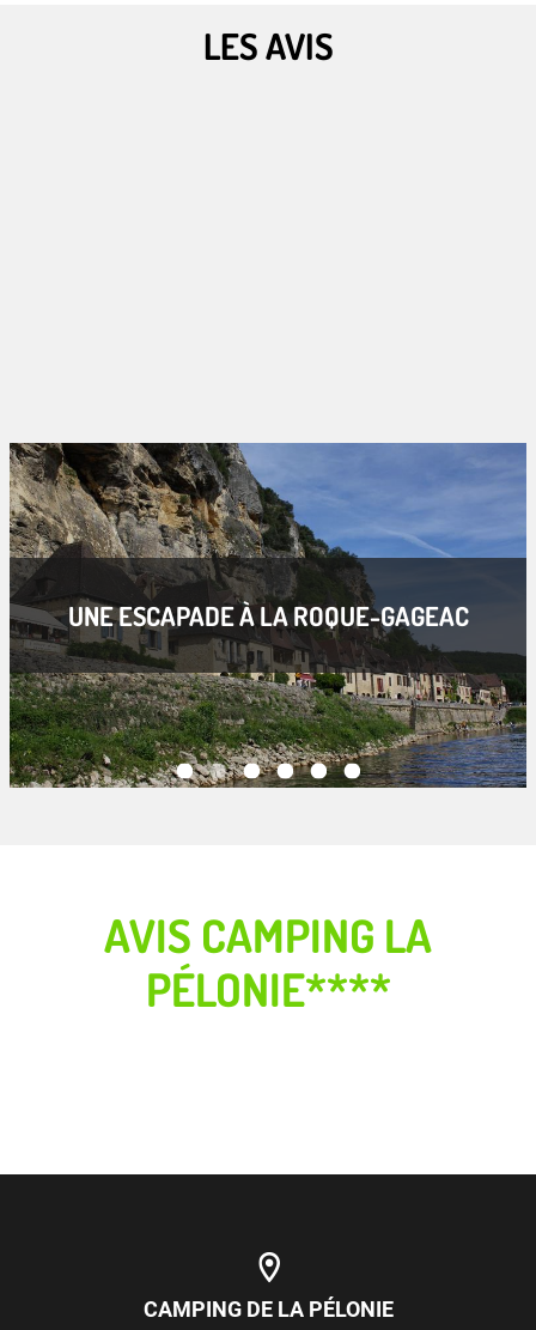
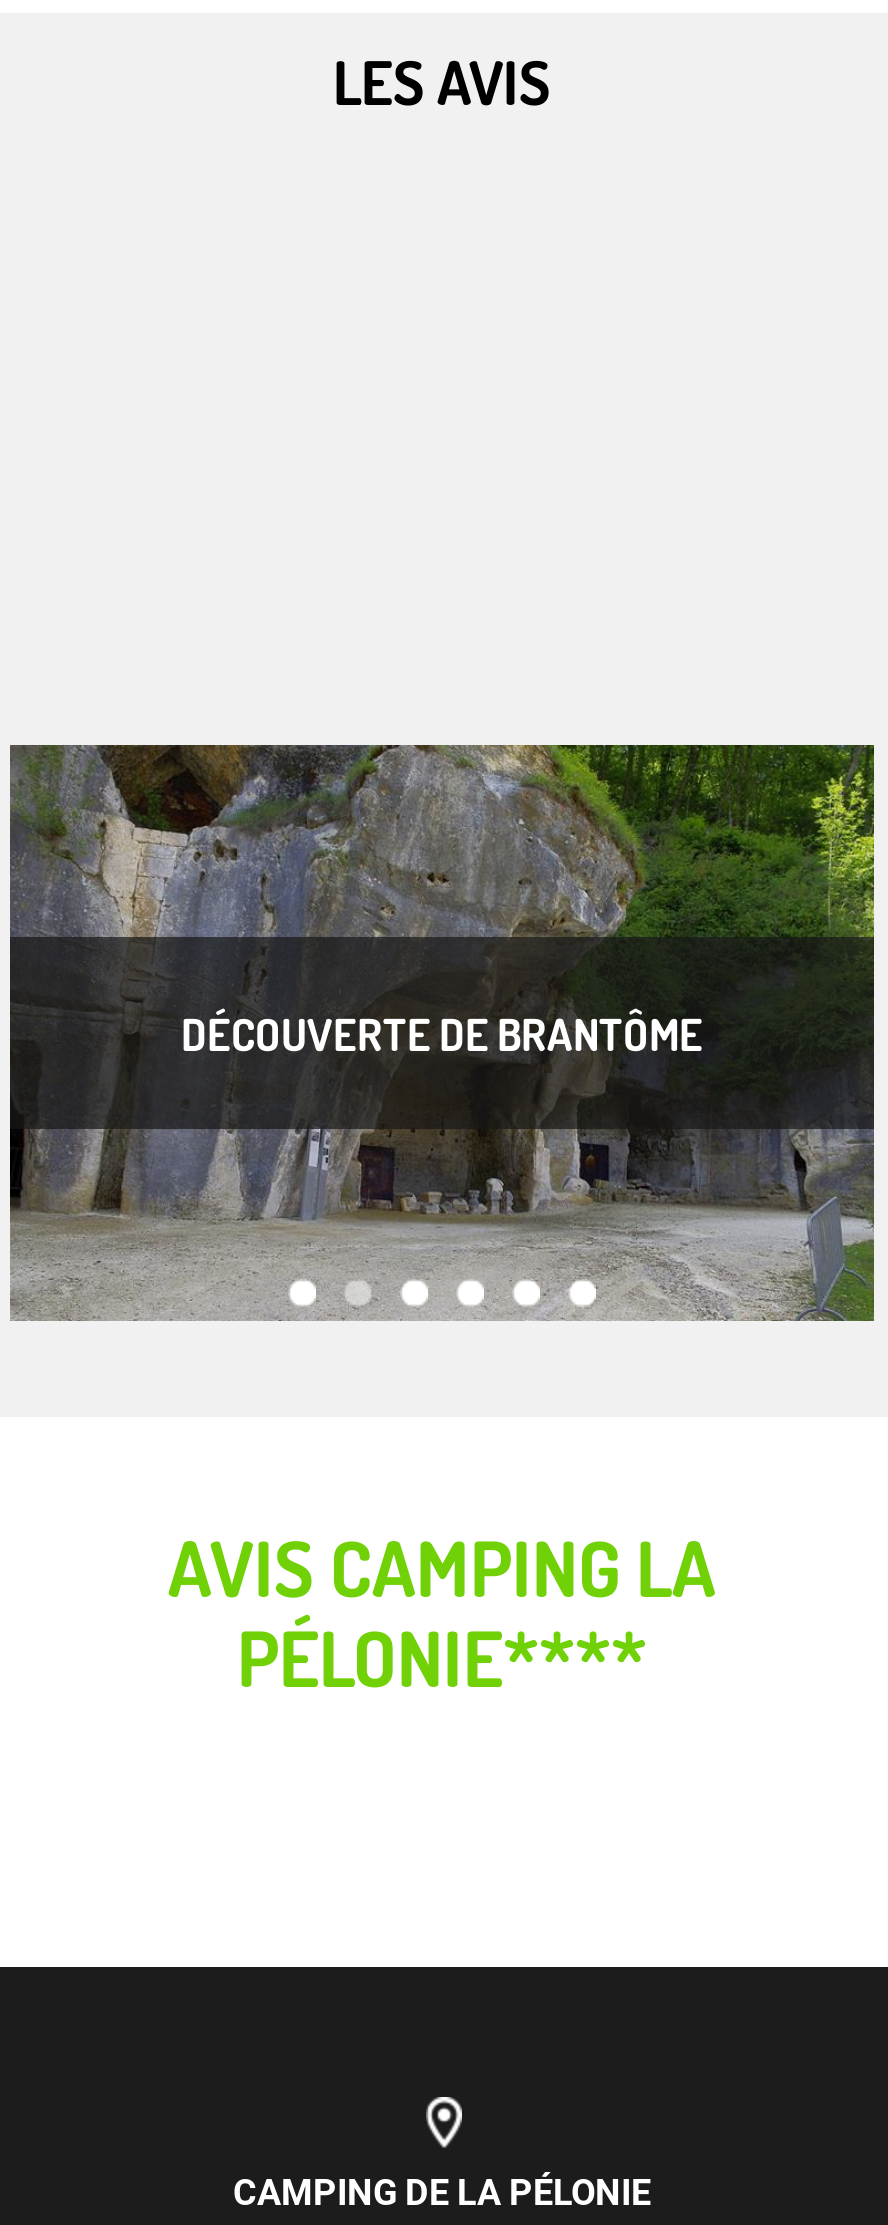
[10,442,528,788] [image] | UNE ESCAPADE À LA ROQUE-GAGEAC -> [10,743,876,1321] [image] | DÉCOUVERTE DE BRANTÔME

